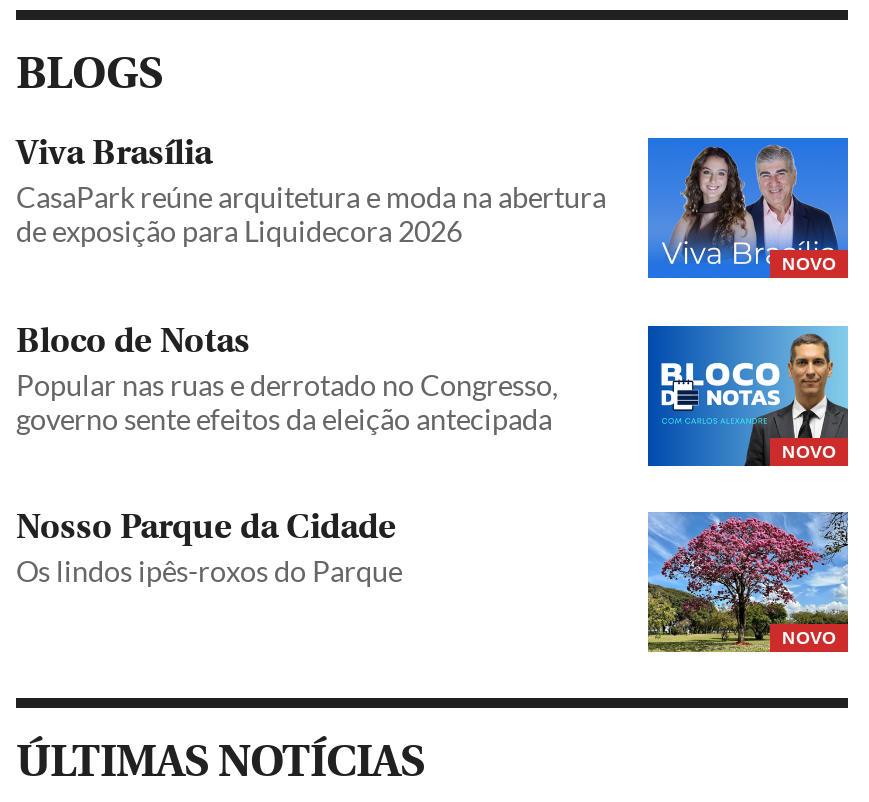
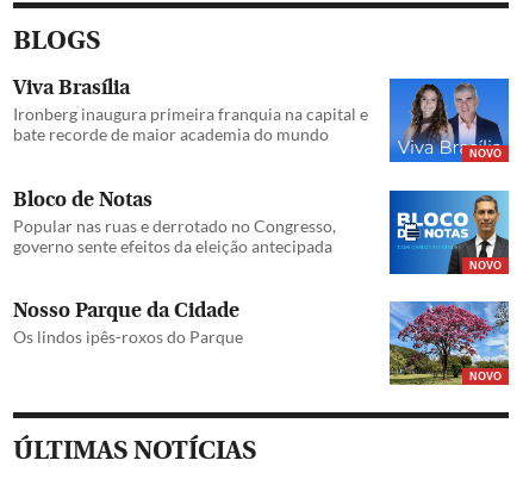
[16,181,606,249] CasaPark reúne arquitetura e moda na abertura | de exposição para Liquidecora 2026 -> [13,104,368,145] Ironberg inaugura primeira franquia na capital e | bate recorde de maior academia do mundo

